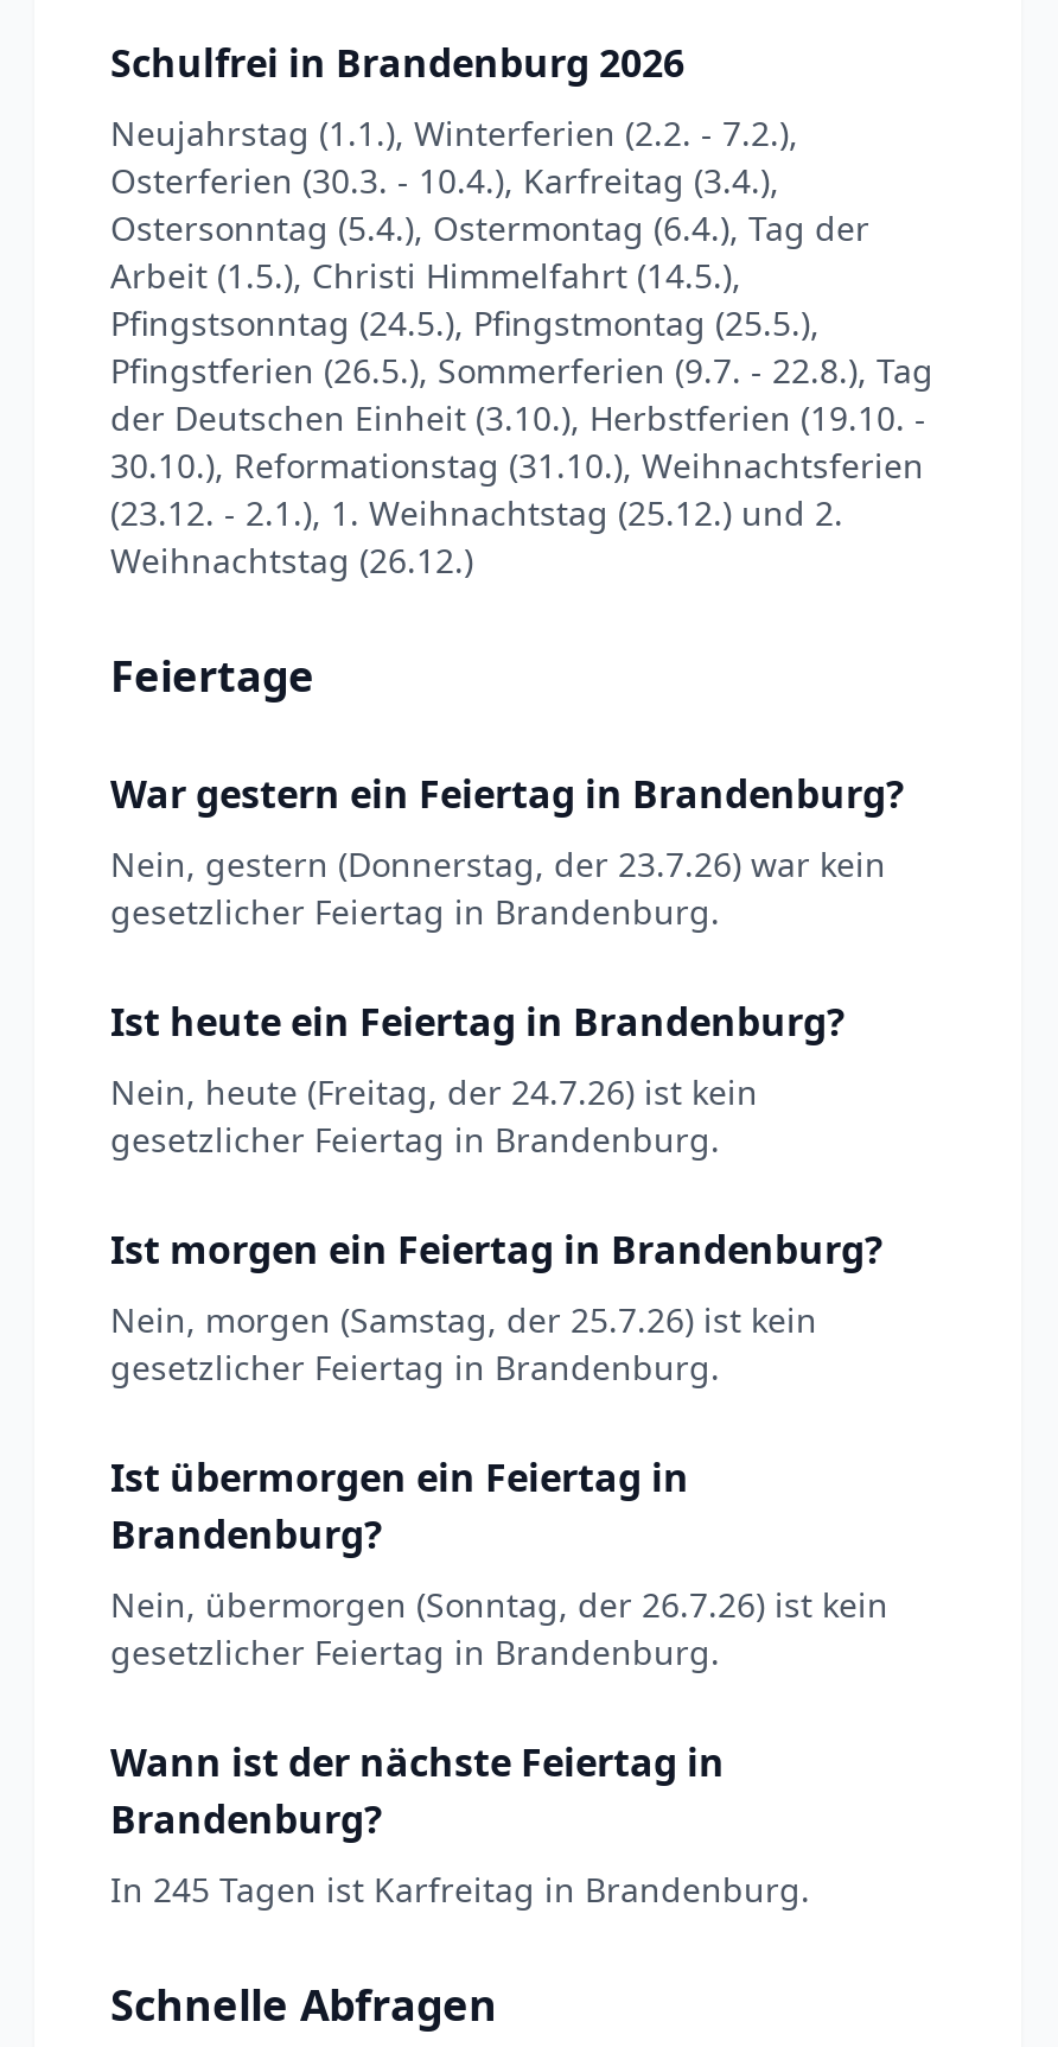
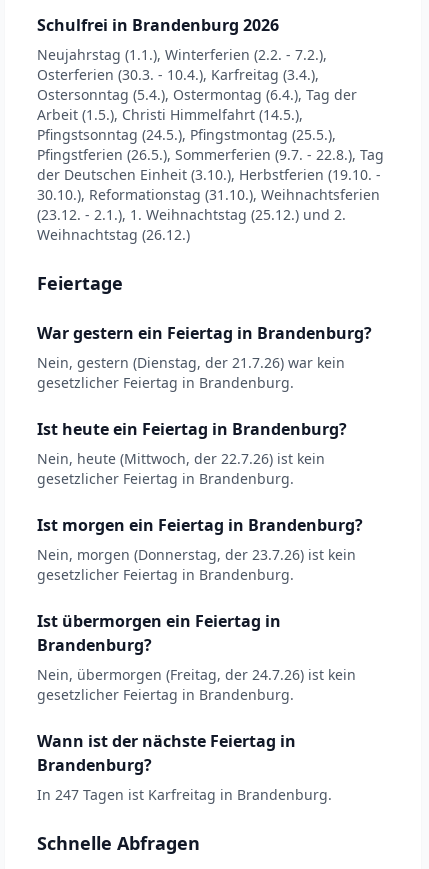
[110,841,886,886] Nein, gestern (Donnerstag, der 23.7.26) war kein -> [37,353,345,372] Nein, gestern (Dienstag, der 21.7.26) war kein
[110,1069,758,1114] Nein, heute (Freitag, der 24.7.26) ist kein -> [37,449,325,468] Nein, heute (Mittwoch, der 22.7.26) ist kein
[110,1297,817,1342] Nein, morgen (Samstag, der 25.7.26) ist kein -> [37,545,356,564] Nein, morgen (Donnerstag, der 23.7.26) ist kein
[110,1582,888,1627] Nein, übermorgen (Sonntag, der 26.7.26) ist kein -> [37,665,356,684] Nein, übermorgen (Freitag, der 24.7.26) ist kein
[110,1867,810,1912] In 245 Tagen ist Karfreitag in Brandenburg. -> [37,785,332,804] In 247 Tagen ist Karfreitag in Brandenburg.

